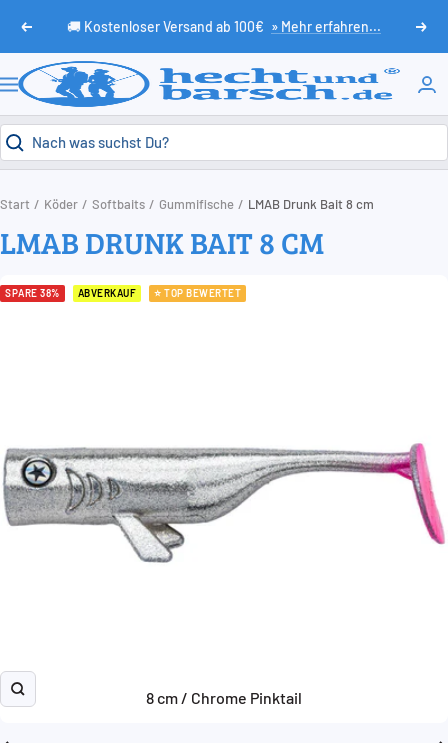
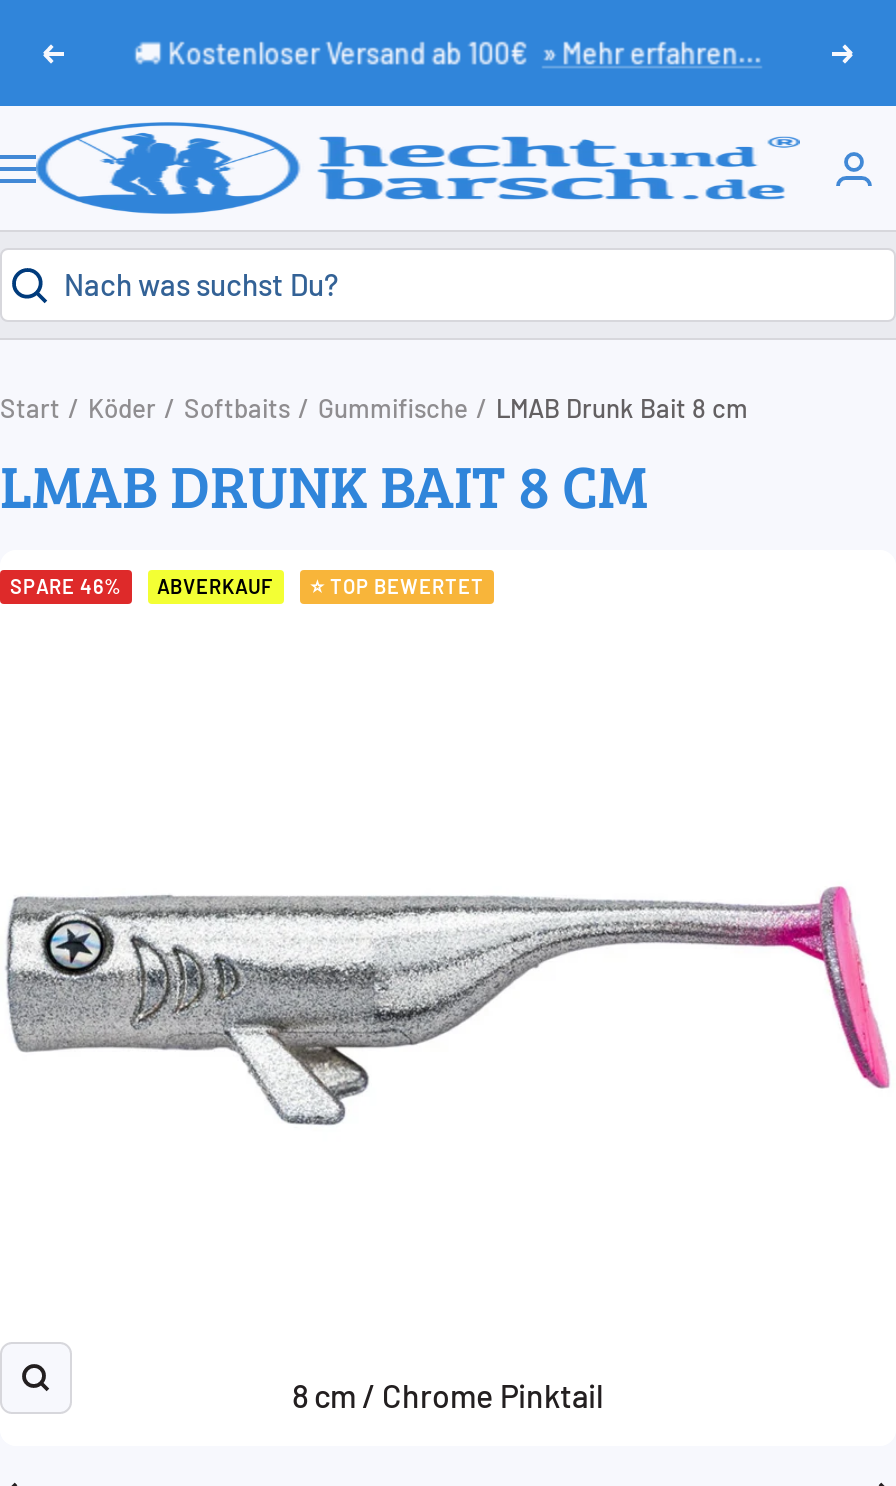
[5,287,59,299] SPARE 38% -> [10,574,121,598] SPARE 46%

